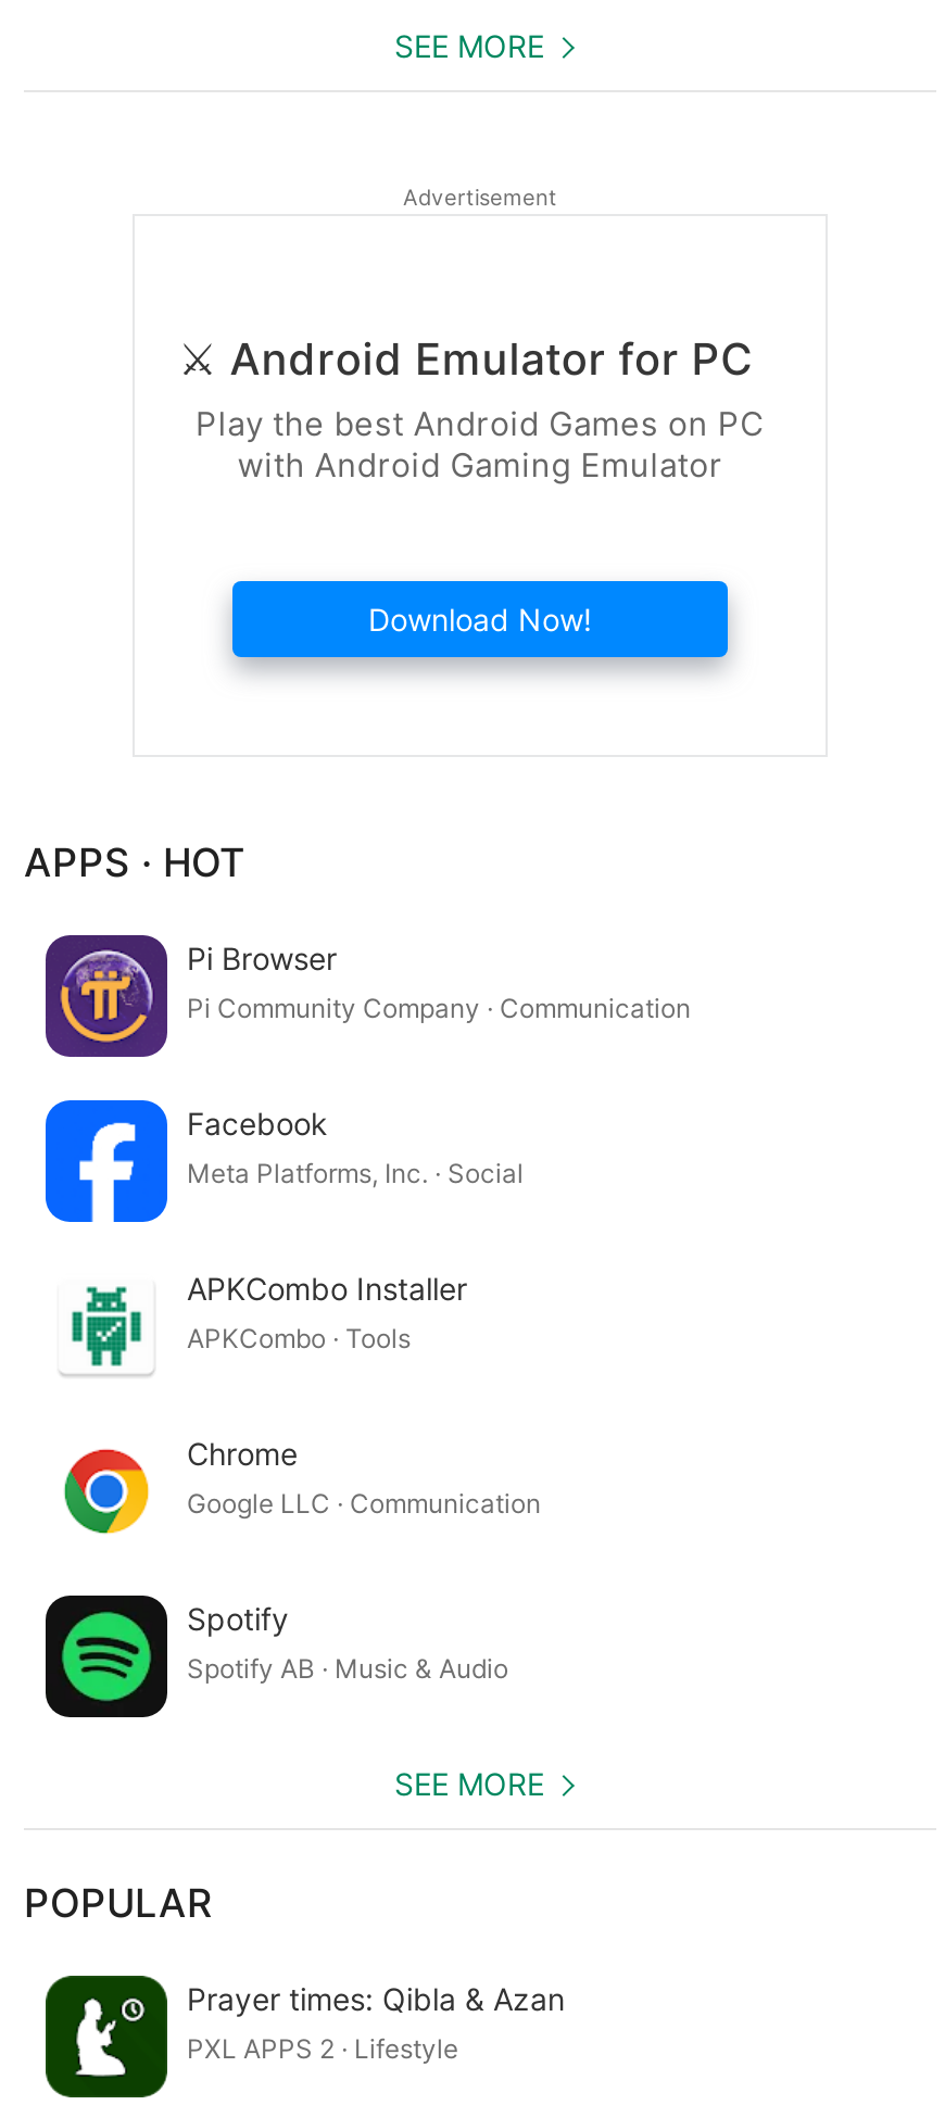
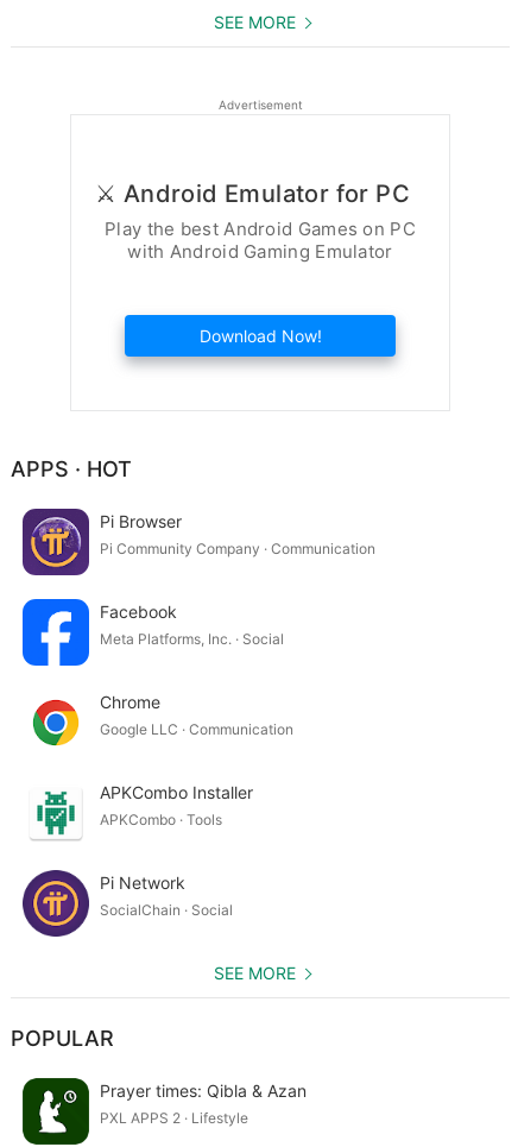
moved [65,1269,467,1367] -> [33,782,253,836]: [image] | APKCombo Installer | APKCombo · Tools
moved [63,1434,541,1535] -> [32,691,293,746]: [image] | Chrome | Google LLC · Communication
[43,1593,508,1719] [image] | Spotify | Spotify AB · Music & Audio -> [21,869,233,938] [image] | Pi Network | SocialChain · Social

